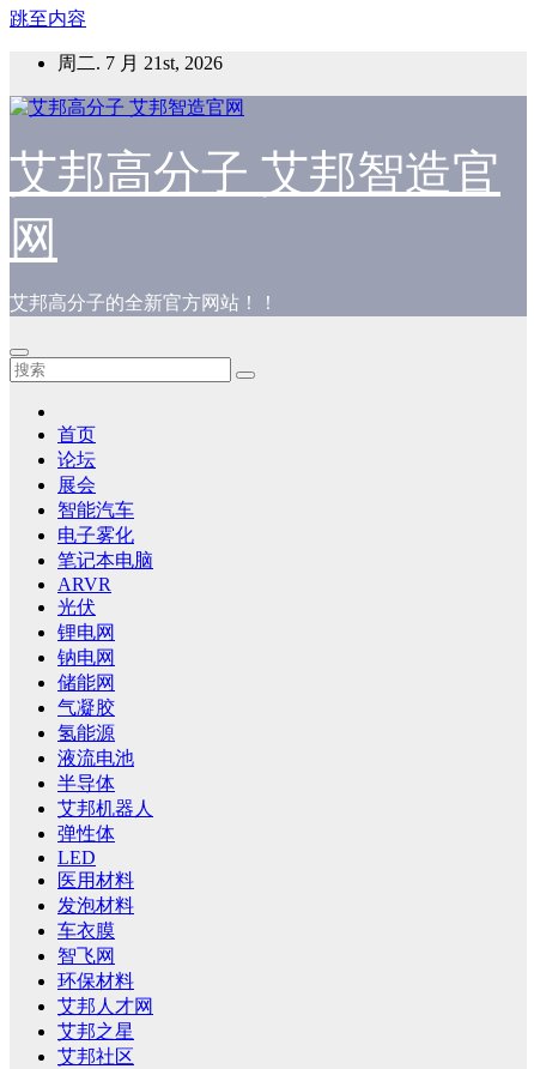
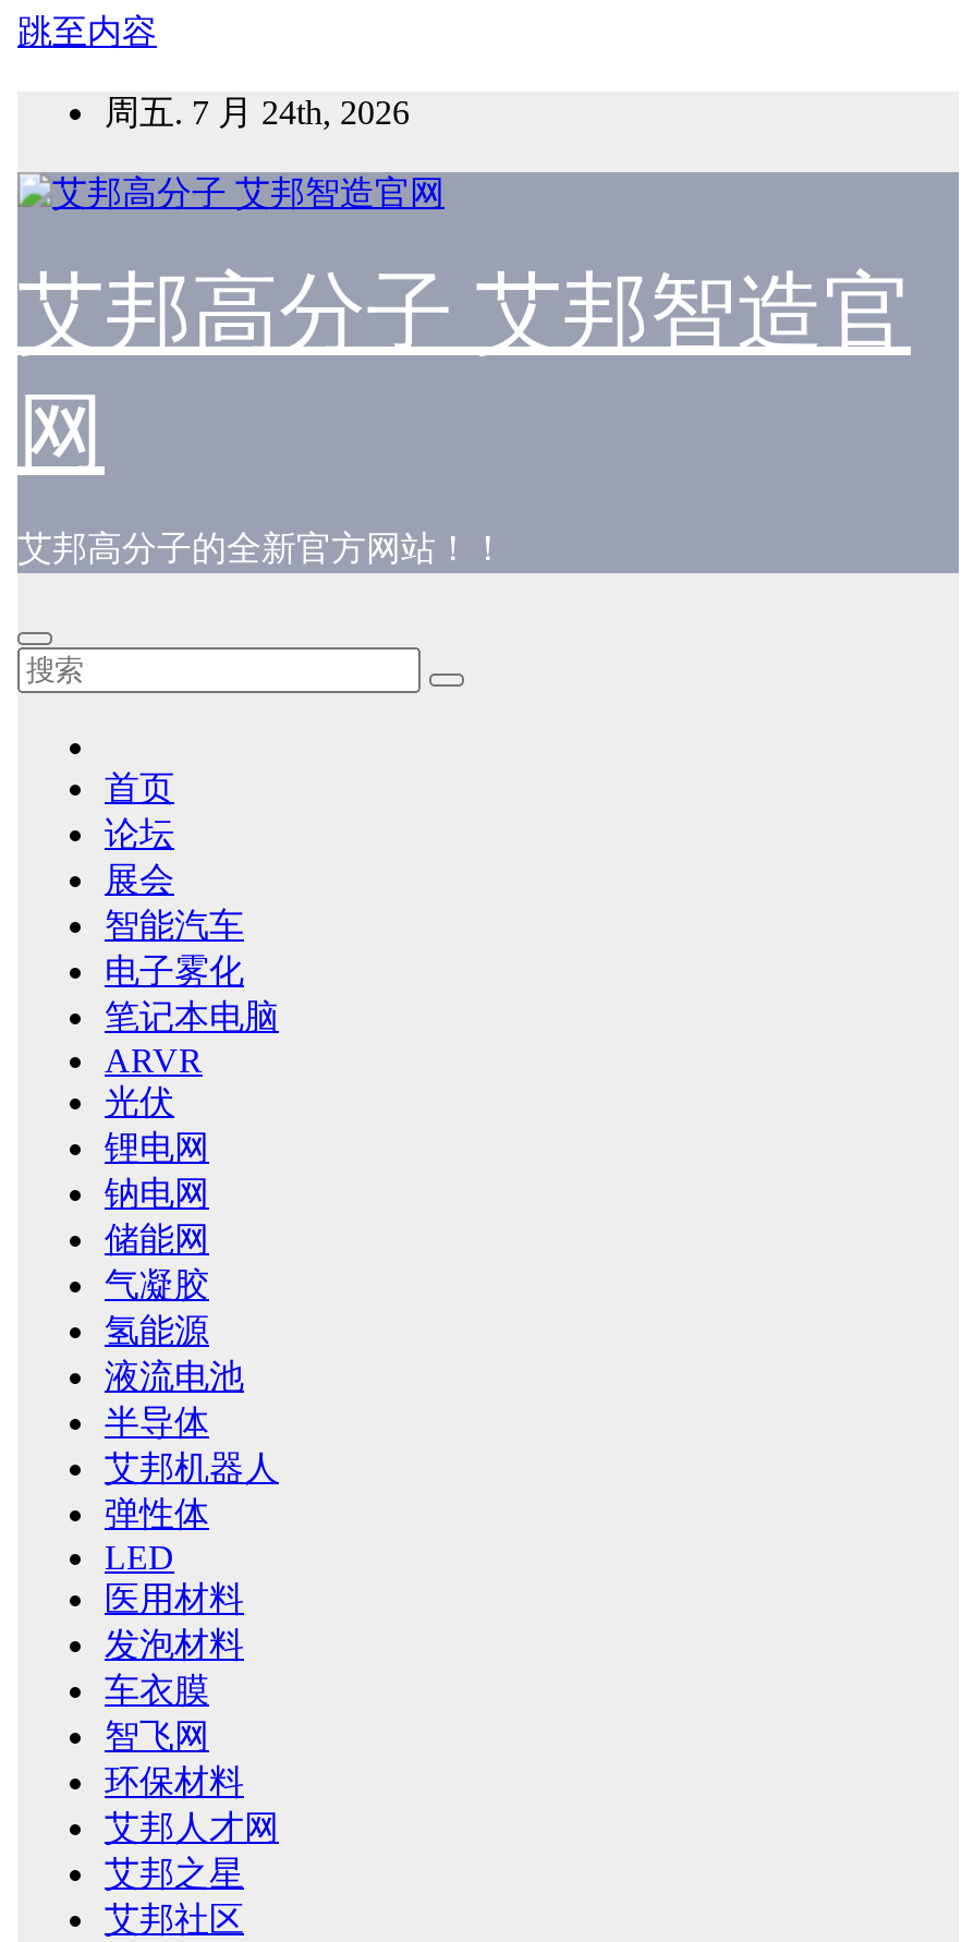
[57,53,223,73] 周二. 7 月 21st, 2026 -> [105,94,410,131] 周五. 7 月 24th, 2026

